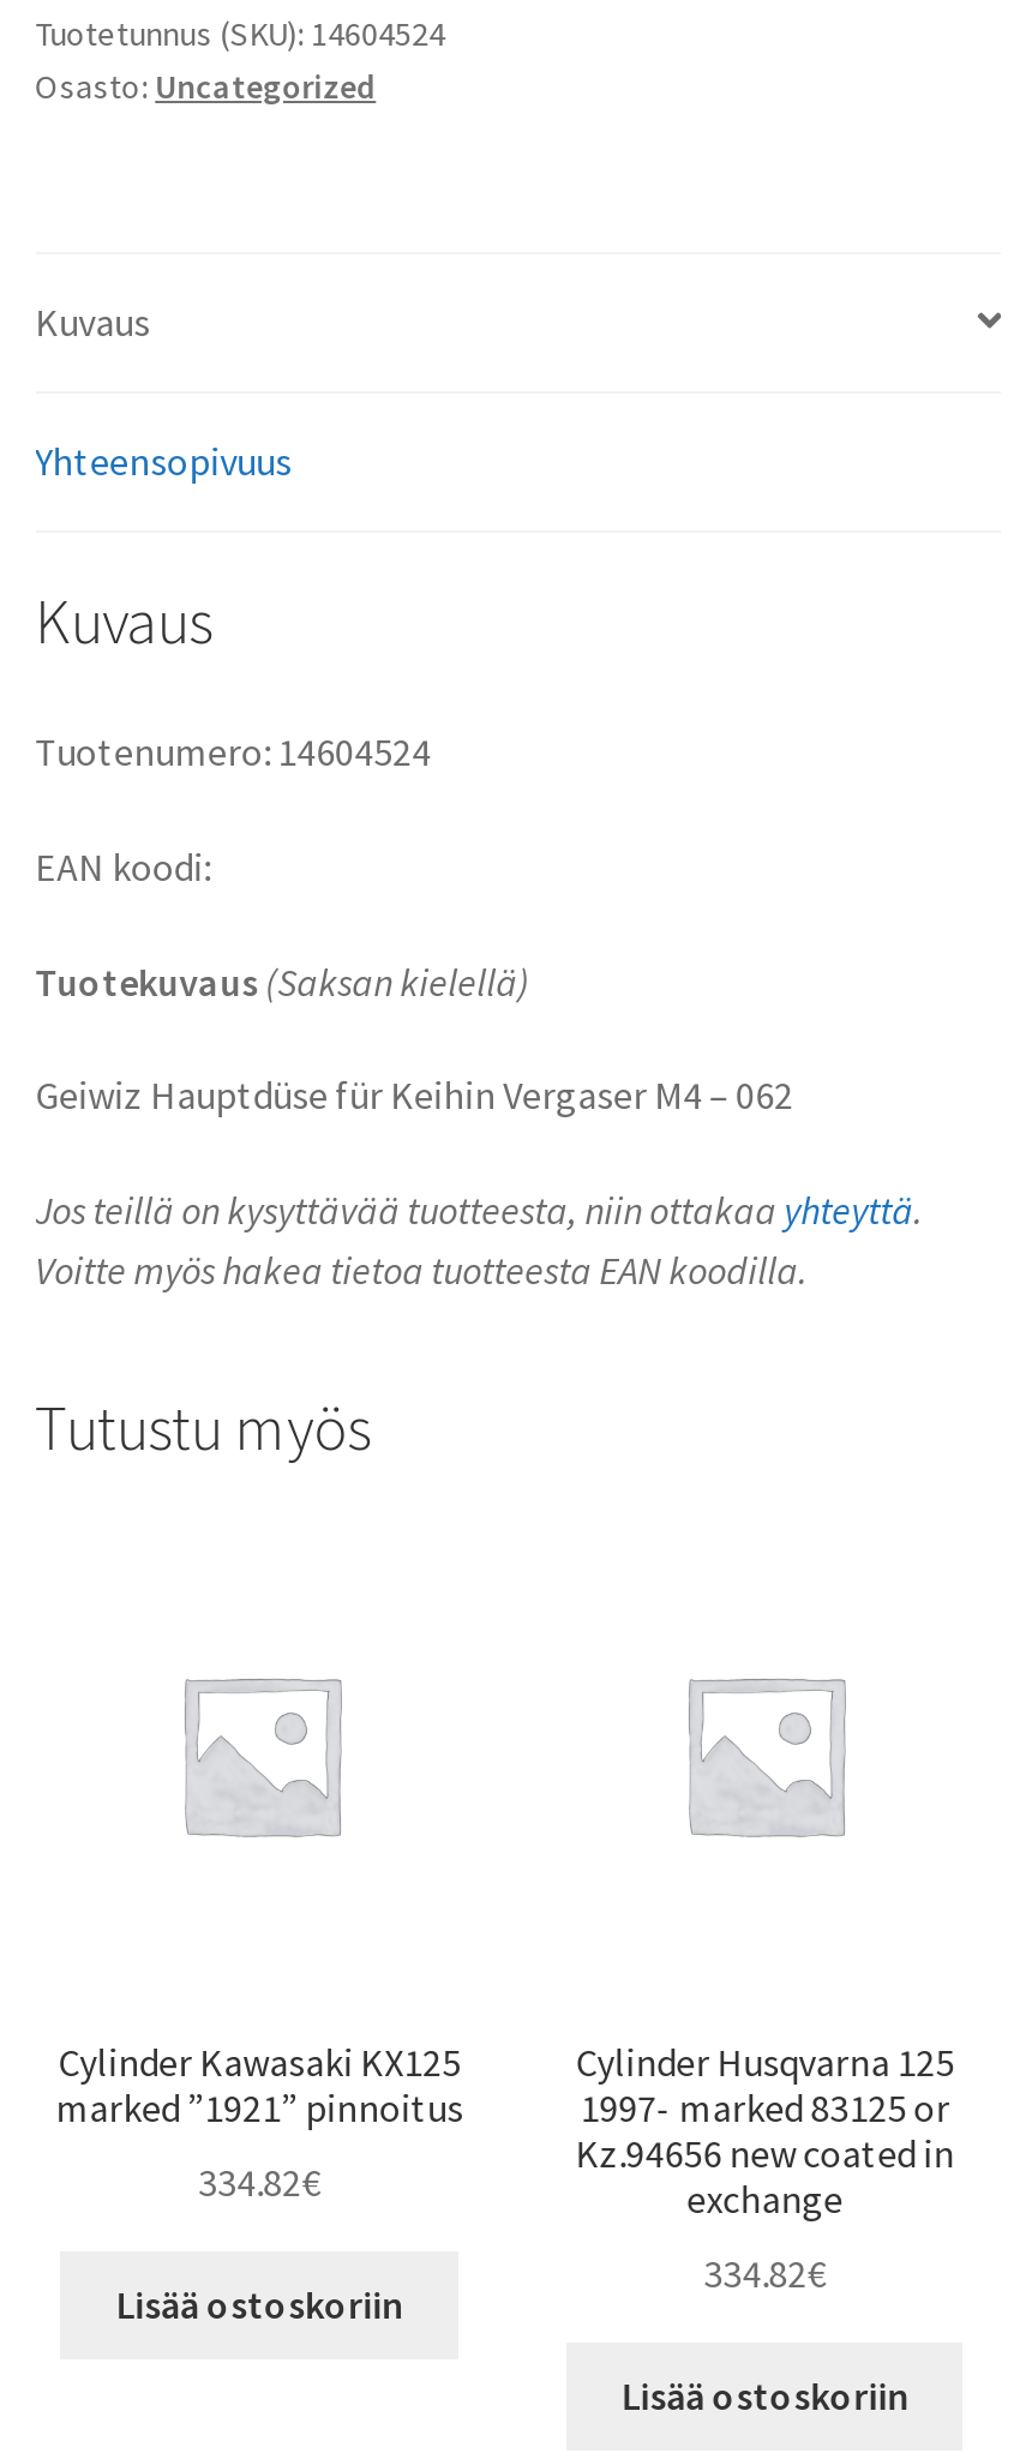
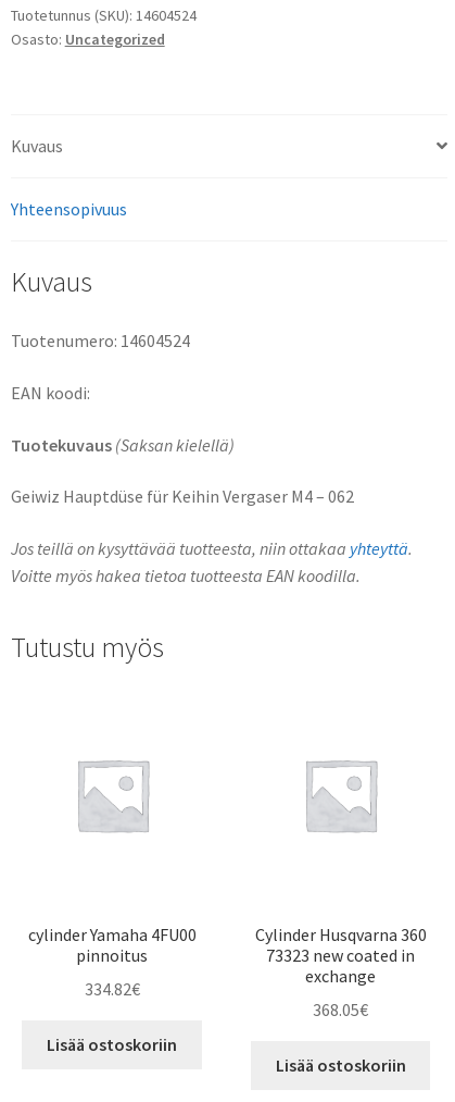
[55,2038,463,2132] Cylinder Kawasaki KX125 | marked ”1921” pinnoitus -> [28,924,196,966] cylinder Yamaha 4FU00 | pinnoitus
[575,2038,954,2177] Cylinder Husqvarna 125 | 1997- marked 83125 or | Kz.94656 new coated in -> [255,924,426,966] Cylinder Husqvarna 360 | 73323 new coated in
[704,2249,826,2297] 334.82€ -> [313,998,368,1020] 368.05€

